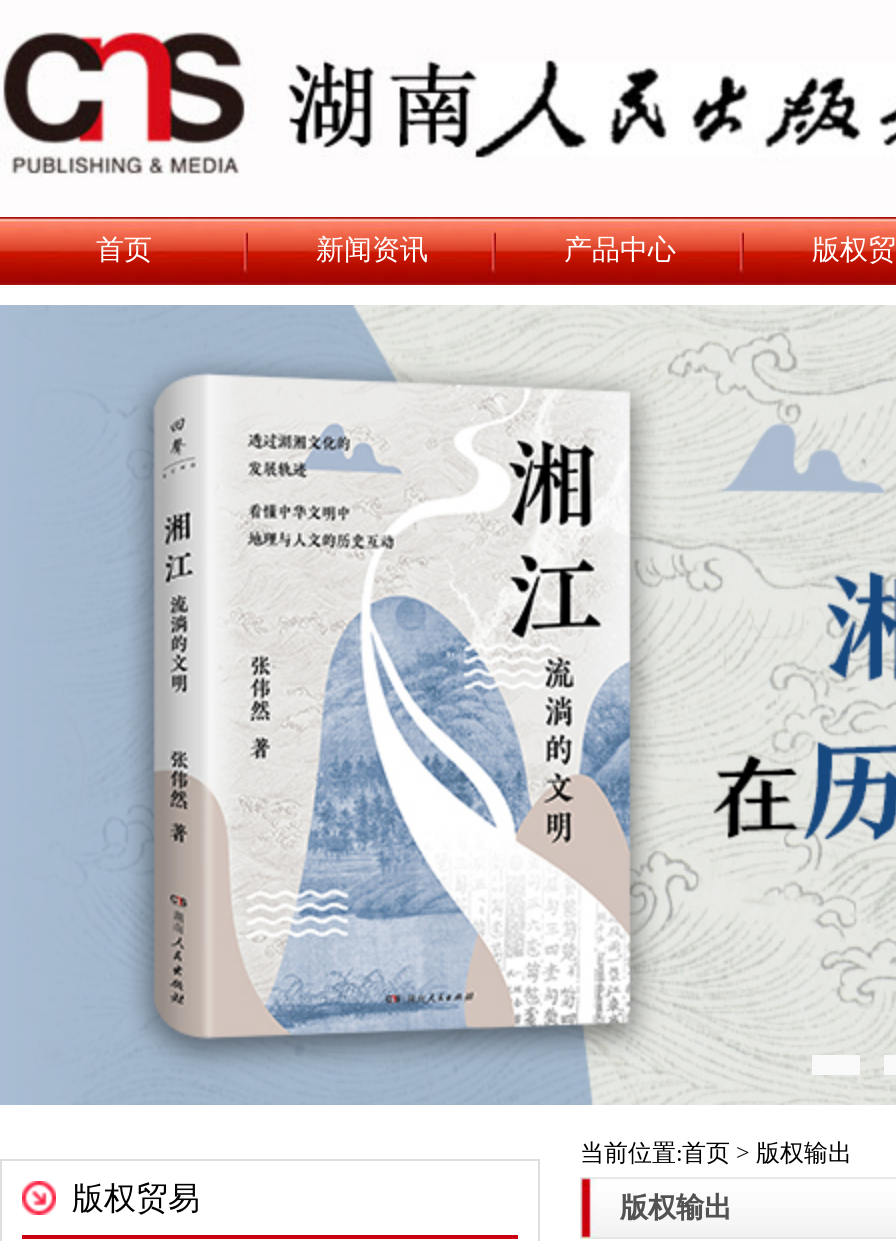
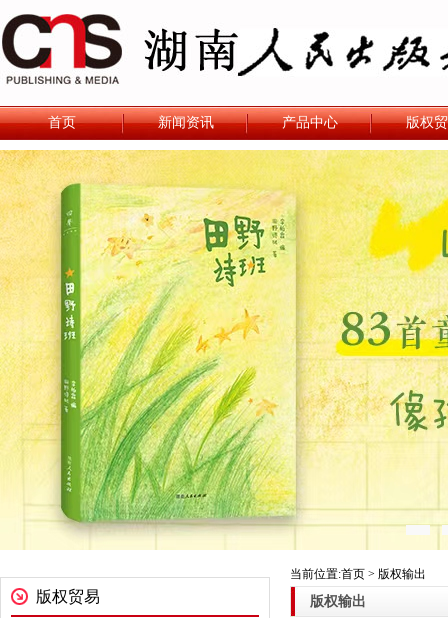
[6,305,890,1105] [image] -> [3,149,445,549] [image]

